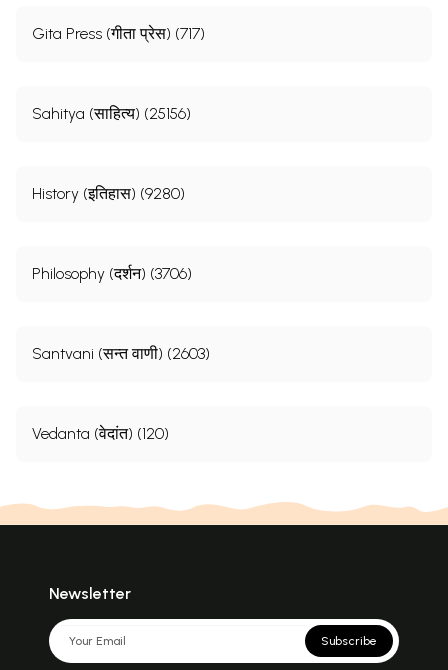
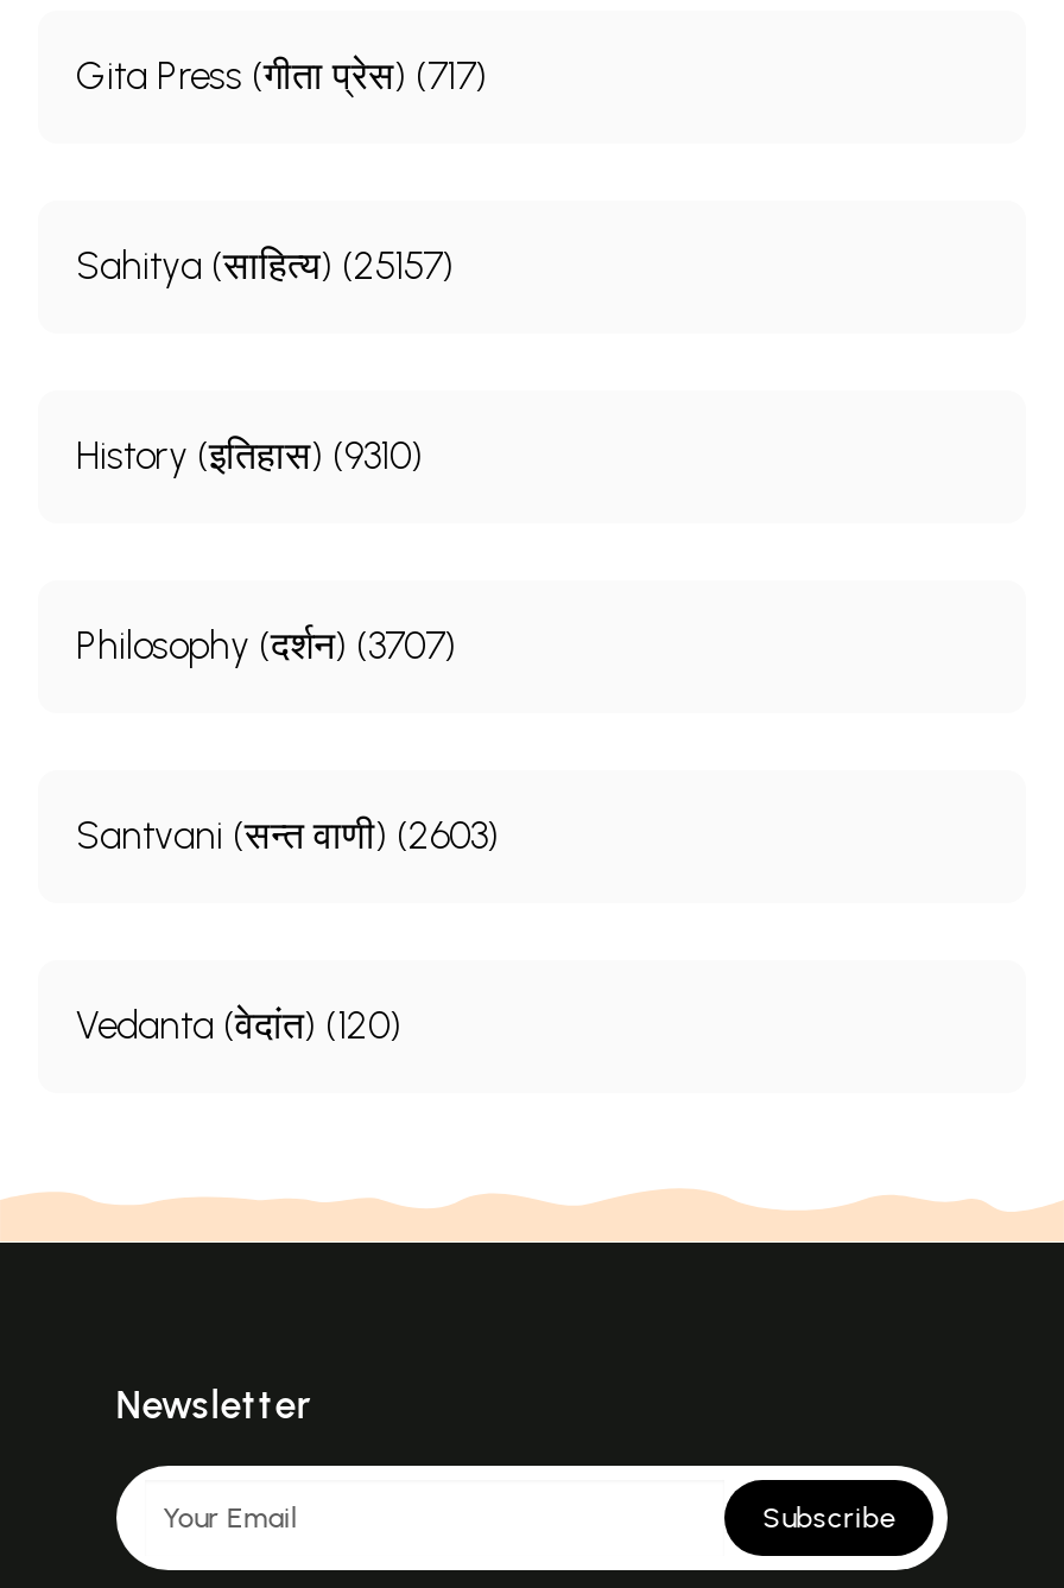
[32,104,191,123] Sahitya (साहित्य) (25156) -> [76,243,454,288] Sahitya (साहित्य) (25157)
[32,184,185,203] History (इतिहास) (9280) -> [76,433,423,478] History (इतिहास) (9310)
[32,264,192,283] Philosophy (दर्शन) (3706) -> [76,623,456,668] Philosophy (दर्शन) (3707)

